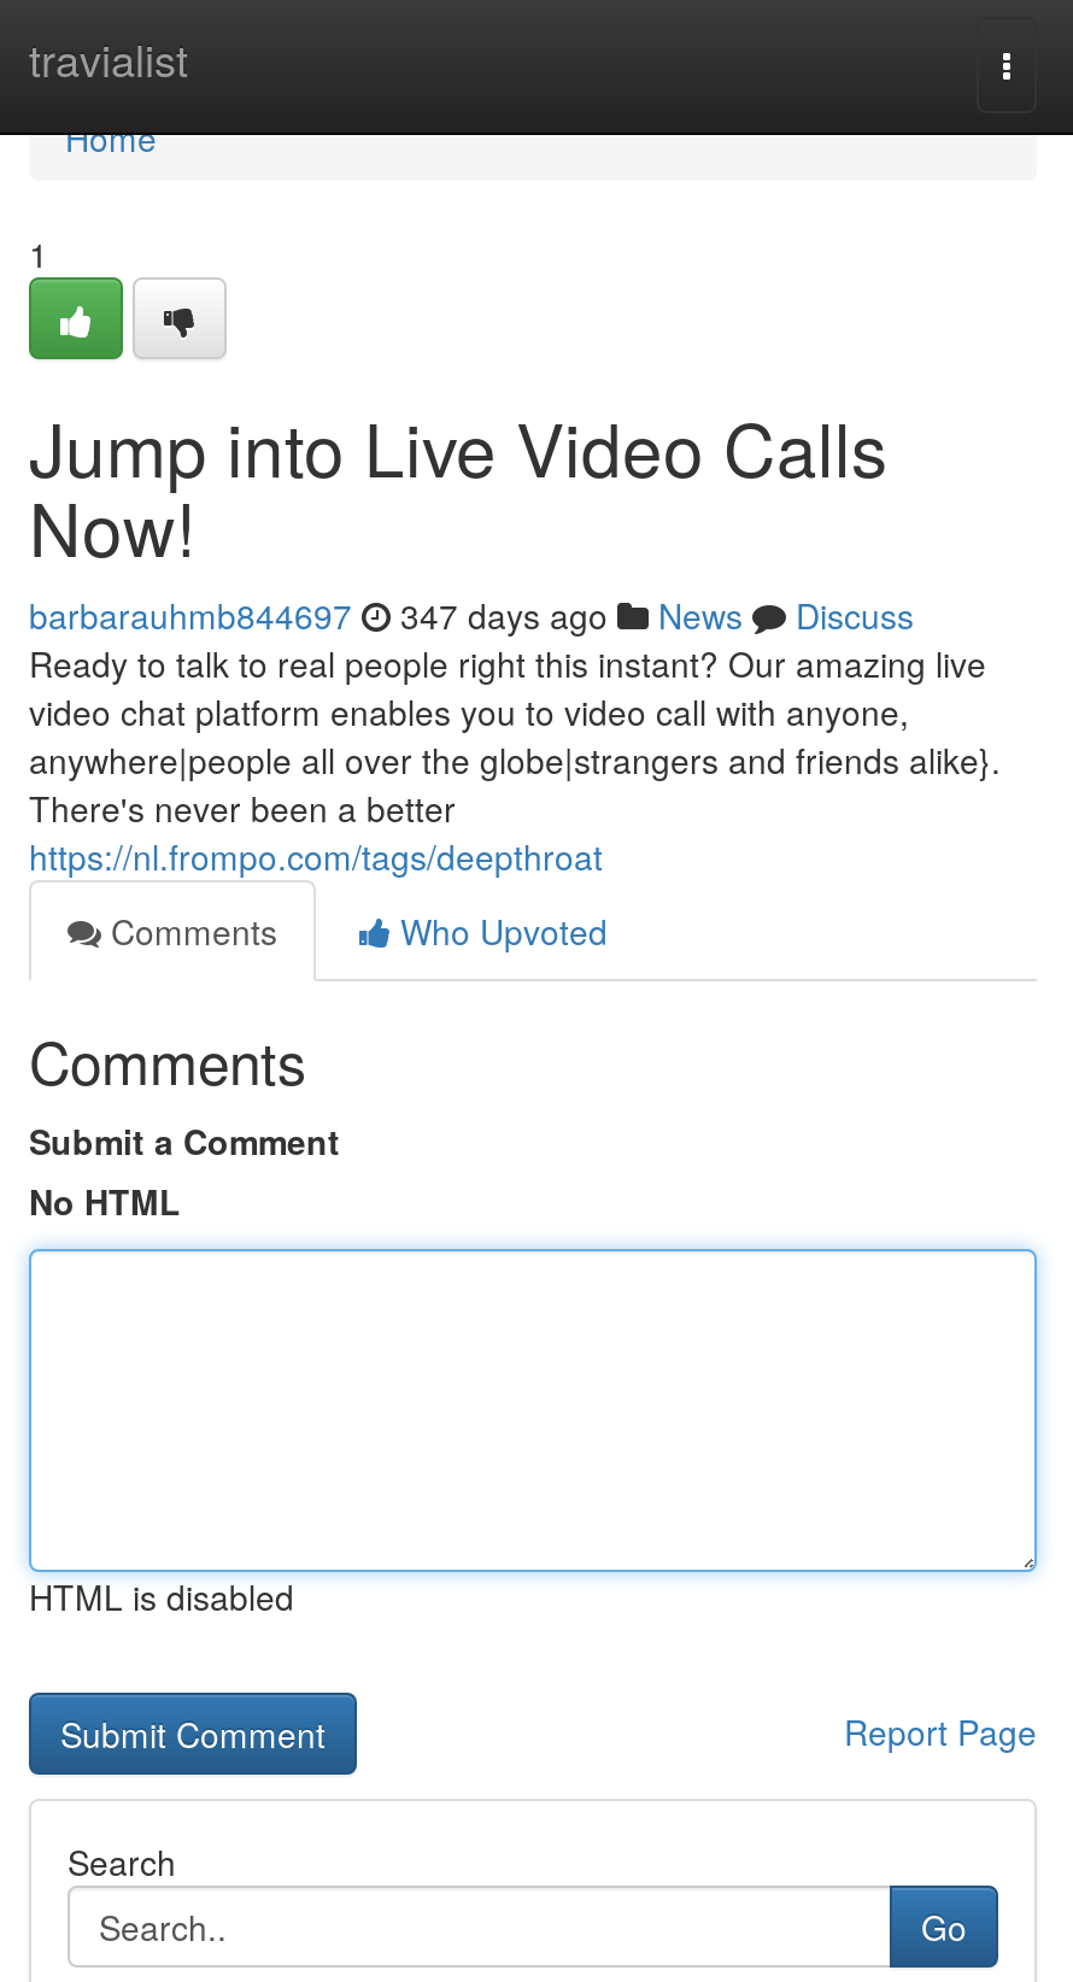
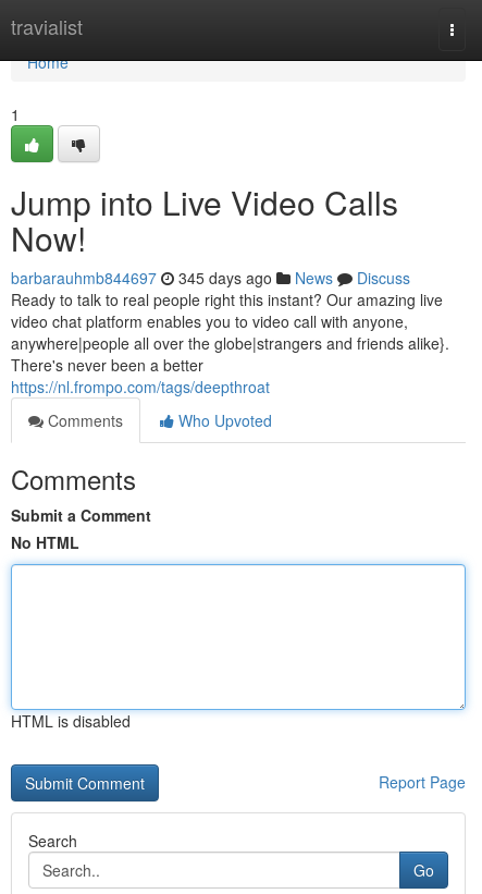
[29,591,914,639] barbarauhmb844697 347 days ago News Discuss -> [11,267,410,289] barbarauhmb844697 345 days ago News Discuss

